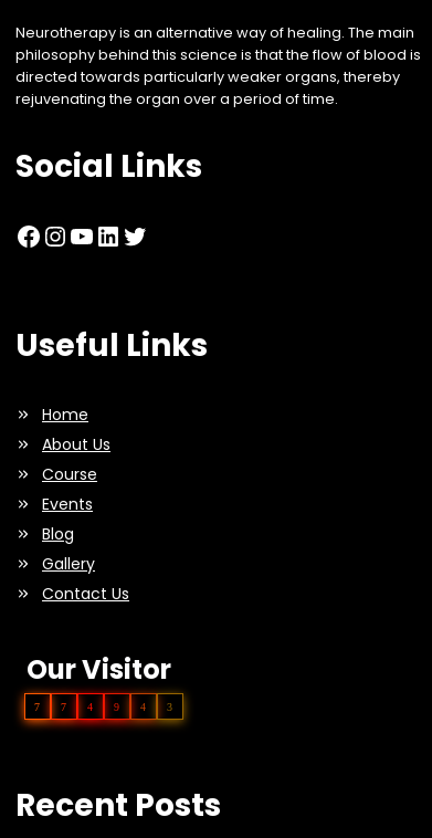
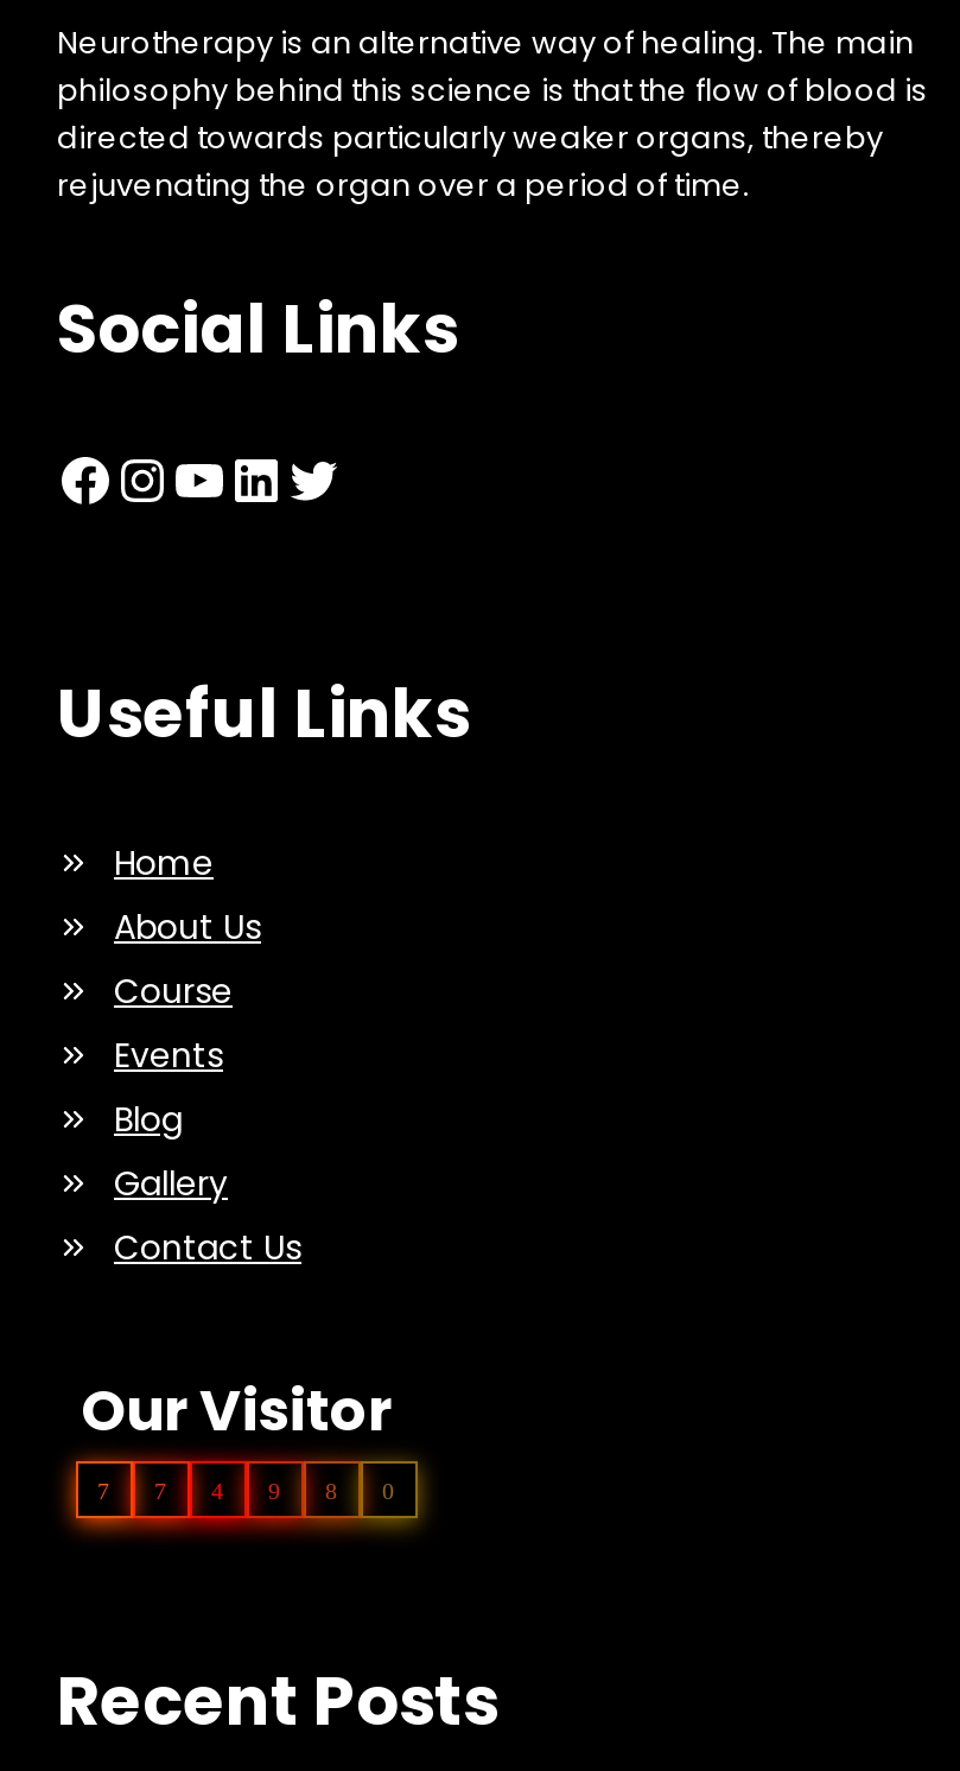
[140,701,146,713] 4 -> [325,1478,337,1504] 8
[167,701,172,713] 3 -> [382,1478,394,1504] 0

